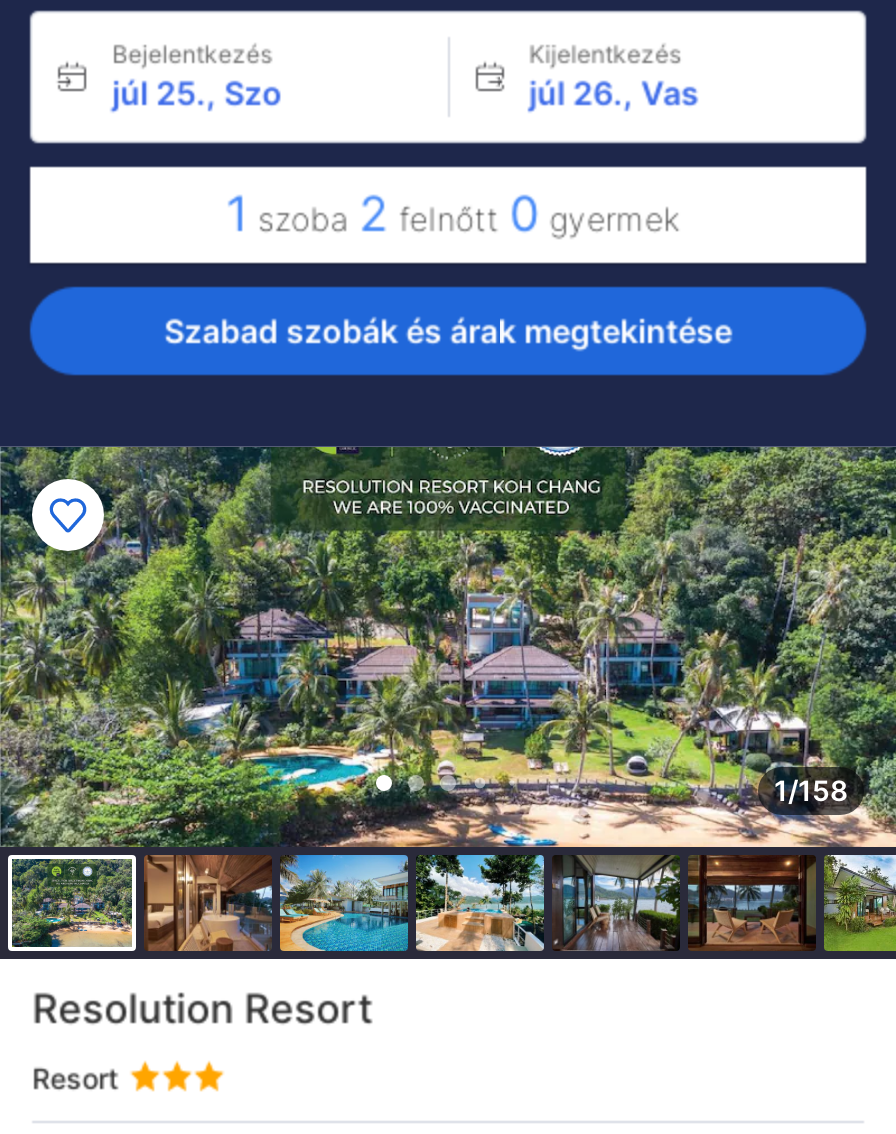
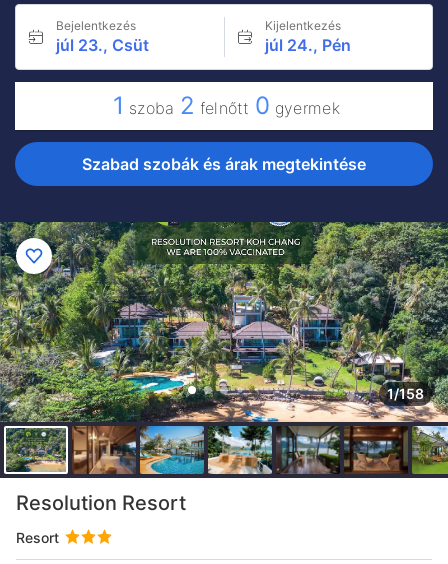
[112,73,282,113] júl 25., Szo -> [56,35,149,55] júl 23., Csüt
[529,73,699,113] júl 26., Vas -> [264,35,350,55] júl 24., Pén

